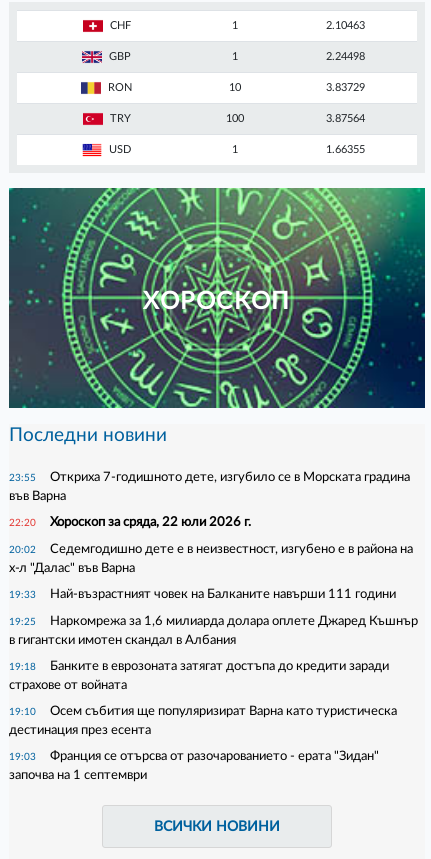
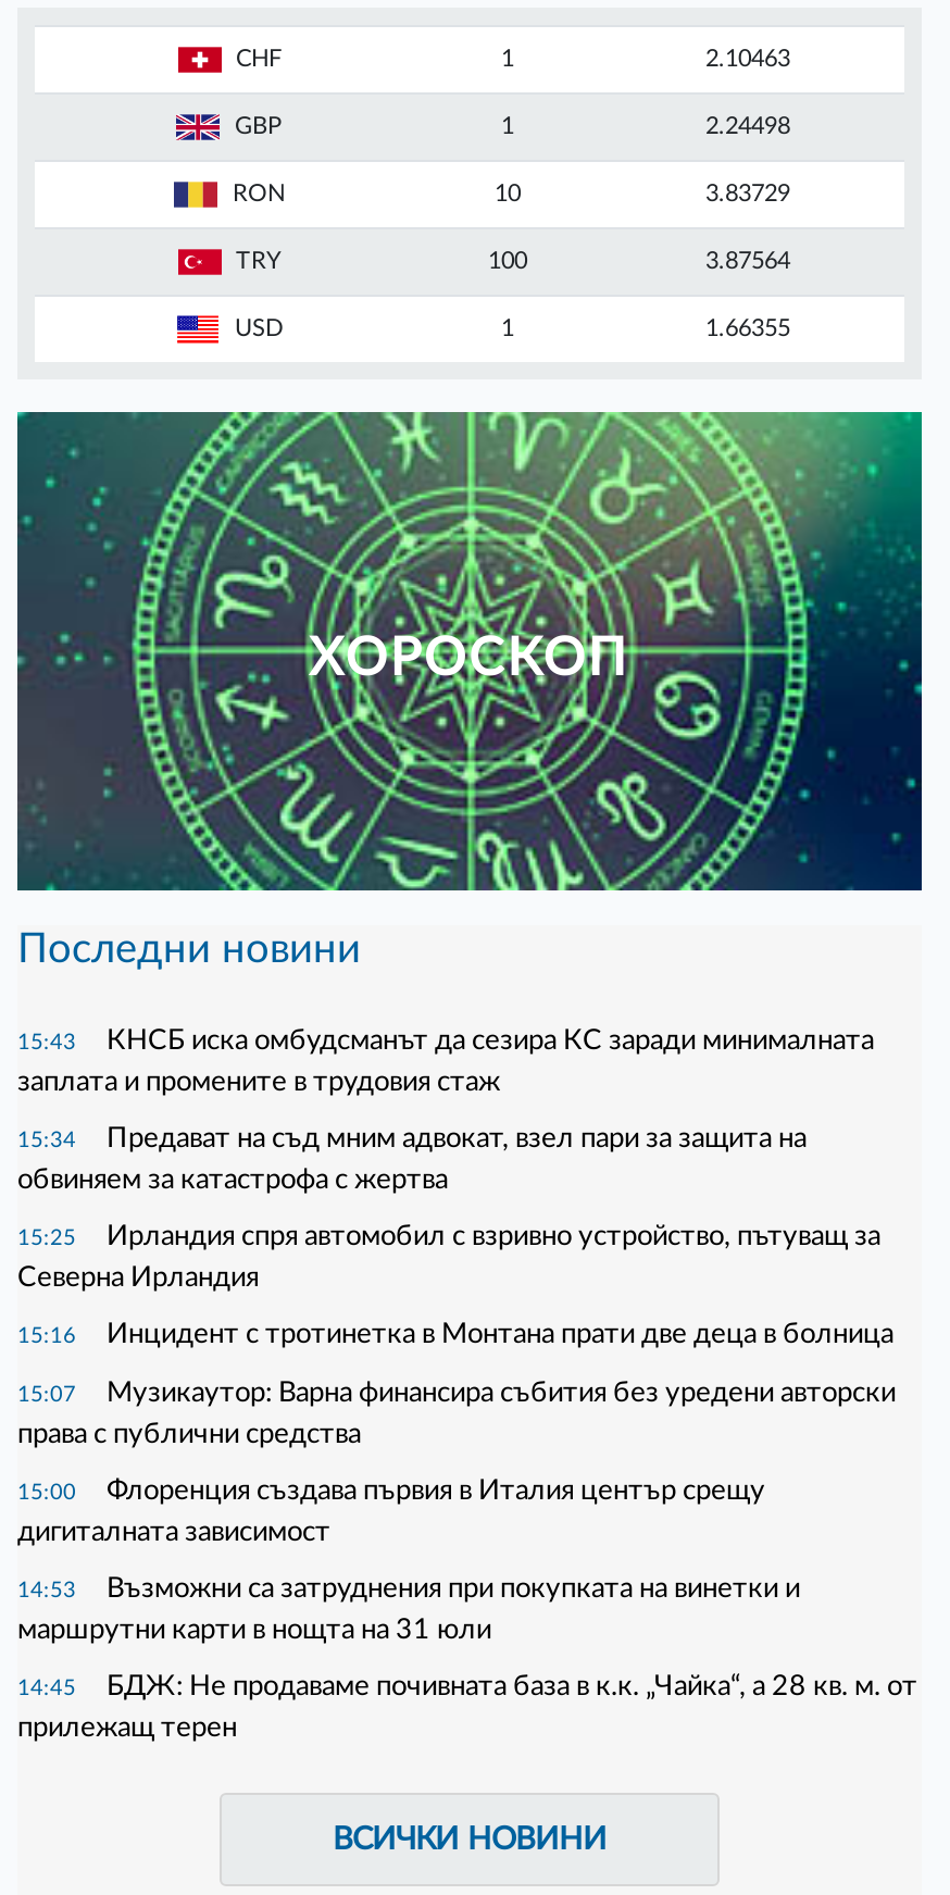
[9,471,418,781] 23:55 | Откриха 7-годишното дете, изгубило се в Морската градина | във Варна | 22:20 | Хороскоп за сряда, 22 юли 2026 г. | 20:02 | Седемгодишно дете е в неизвестност, изгубено е в района на | х-л "Далас" във Варна | 19:33 | Най-възрастният човек на Балканите навърши 111 години | 19:25 | Наркомрежа за 1,6 милиарда долара оплете Джаред Къшнър | в гигантски имотен скандал в Албания | 19:18 | Банките в еврозоната затягат достъпа до кредити заради | страхове от войната | 19:10 | Осем събития ще популяризират Варна като туристическа | дестинация през есента | 19:03 | Франция се отърсва от разочарованието - ерата "Зидан" | започва на 1 септември -> [17,1027,917,1740] 15:43 | КНСБ иска омбудсманът да сезира КС заради минималната | заплата и промените в трудовия стаж | 15:34 | Предават на съд мним адвокат, взел пари за защита на | обвиняем за катастрофа с жертва | 15:25 | Ирландия спря автомобил с взривно устройство, пътуващ за | Северна Ирландия | 15:16 | Инцидент с тротинетка в Монтана прати две деца в болница | 15:07 | Музикаутор: Варна финансира събития без уредени авторски | права с публични средства | 15:00 | Флоренция създава първия в Италия център срещу | дигиталната зависимост | 14:53 | Възможни са затруднения при покупката на винетки и | маршрутни карти в нощта на 31 юли | 14:45 | БДЖ: Не продаваме почивната база в к.к. „Чайка“, а 28 кв. м. от | прилежащ терен

